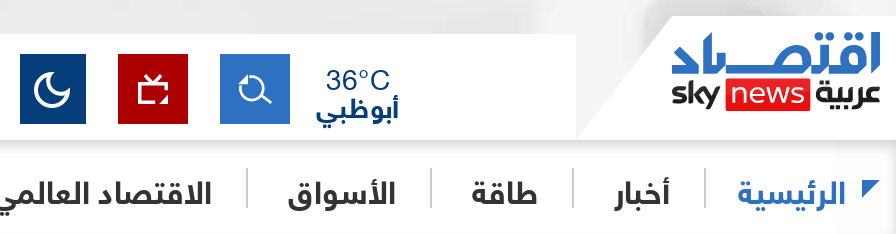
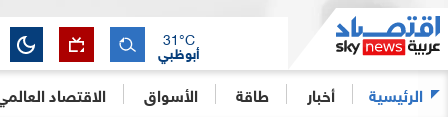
[326,49,390,99] 36°C -> [163,24,195,49] 31°C

